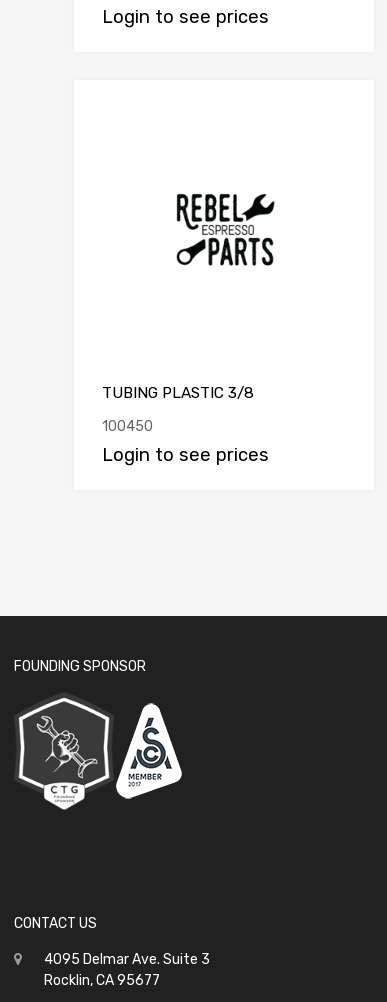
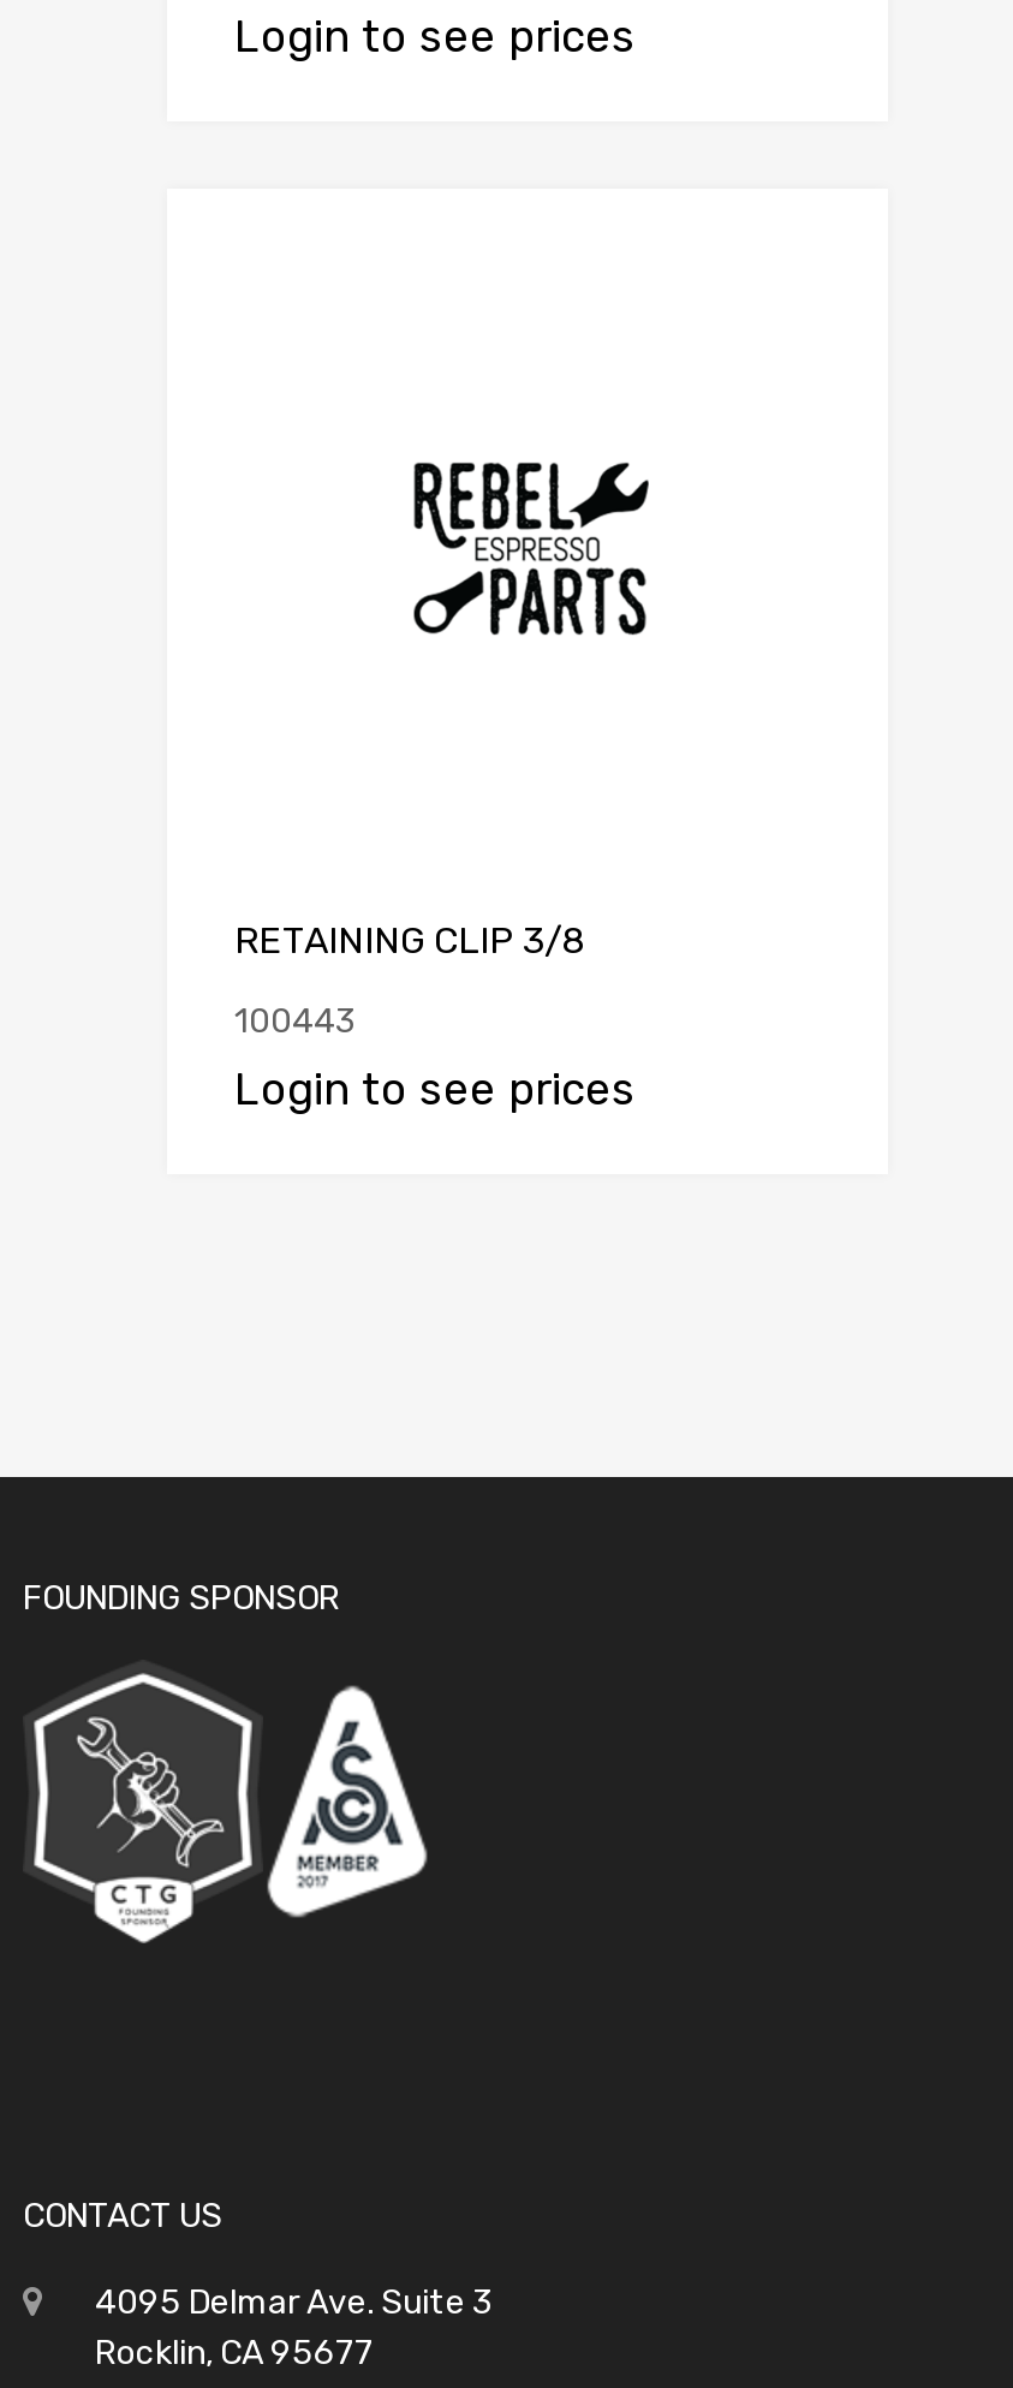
[102,384,254,402] TUBING PLASTIC 3/8 -> [234,920,585,963] RETAINING CLIP 3/8
[102,418,153,435] 100450 -> [234,1001,357,1042] 100443

